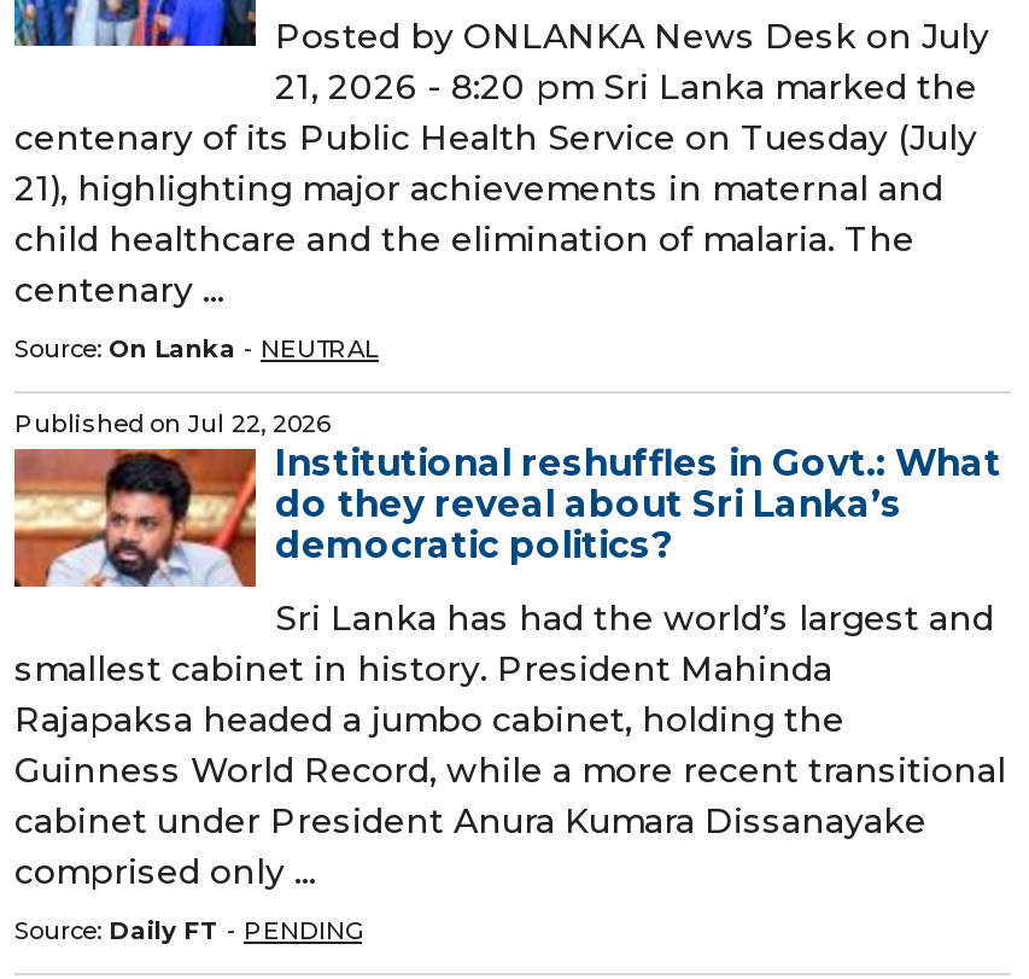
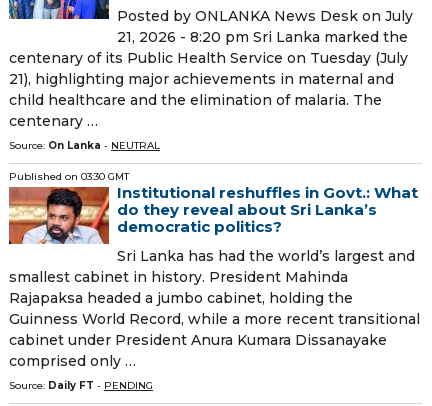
[14,410,328,441] Published on Jul 22, 2026 -> [9,170,129,183] Published on 03:30 GMT

